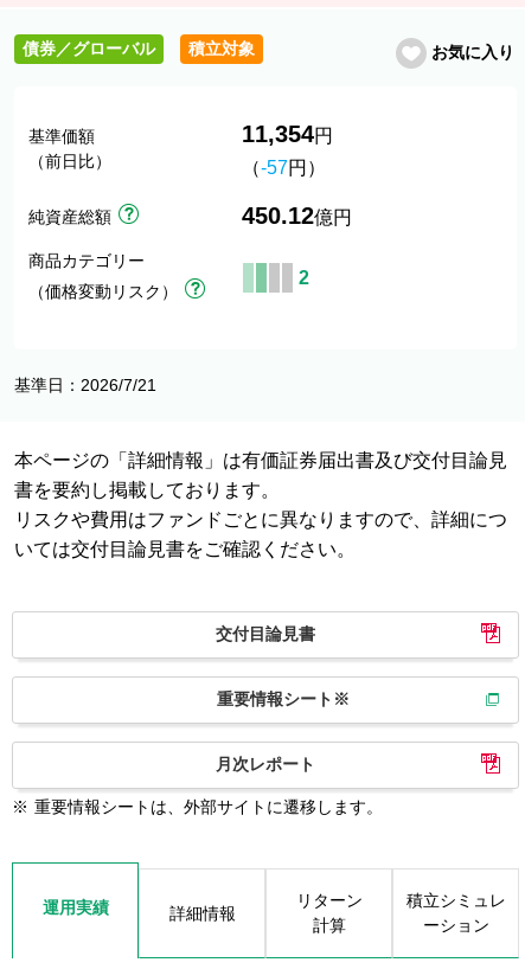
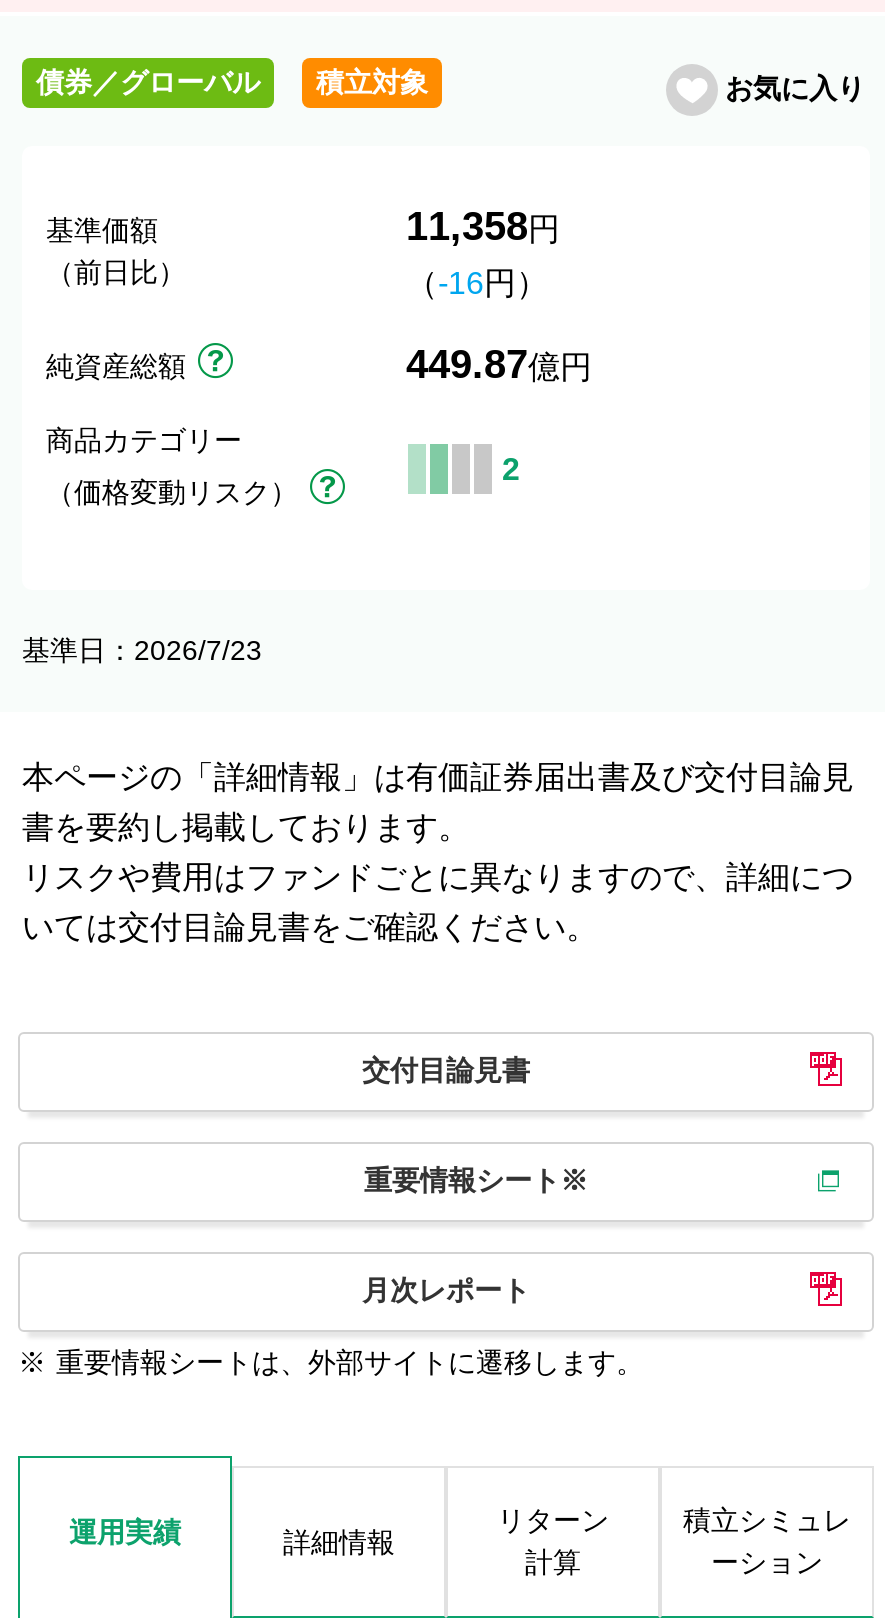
[242,121,333,147] 11,354円 -> [406,204,560,248] 11,358円
[242,158,326,178] （-57円） -> [406,266,548,300] （-16円）
[242,203,352,229] 450.12億円 -> [406,342,592,386] 449.87億円
[14,376,156,394] 基準日：2026/7/21 -> [22,634,262,666] 基準日：2026/7/23

